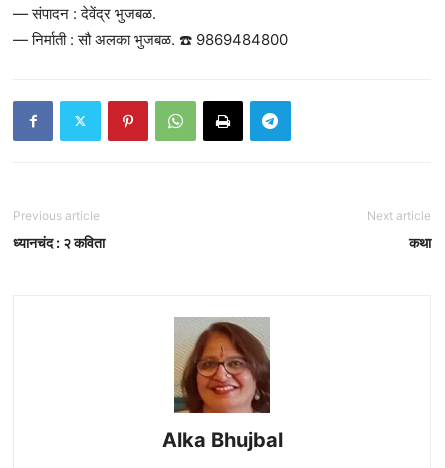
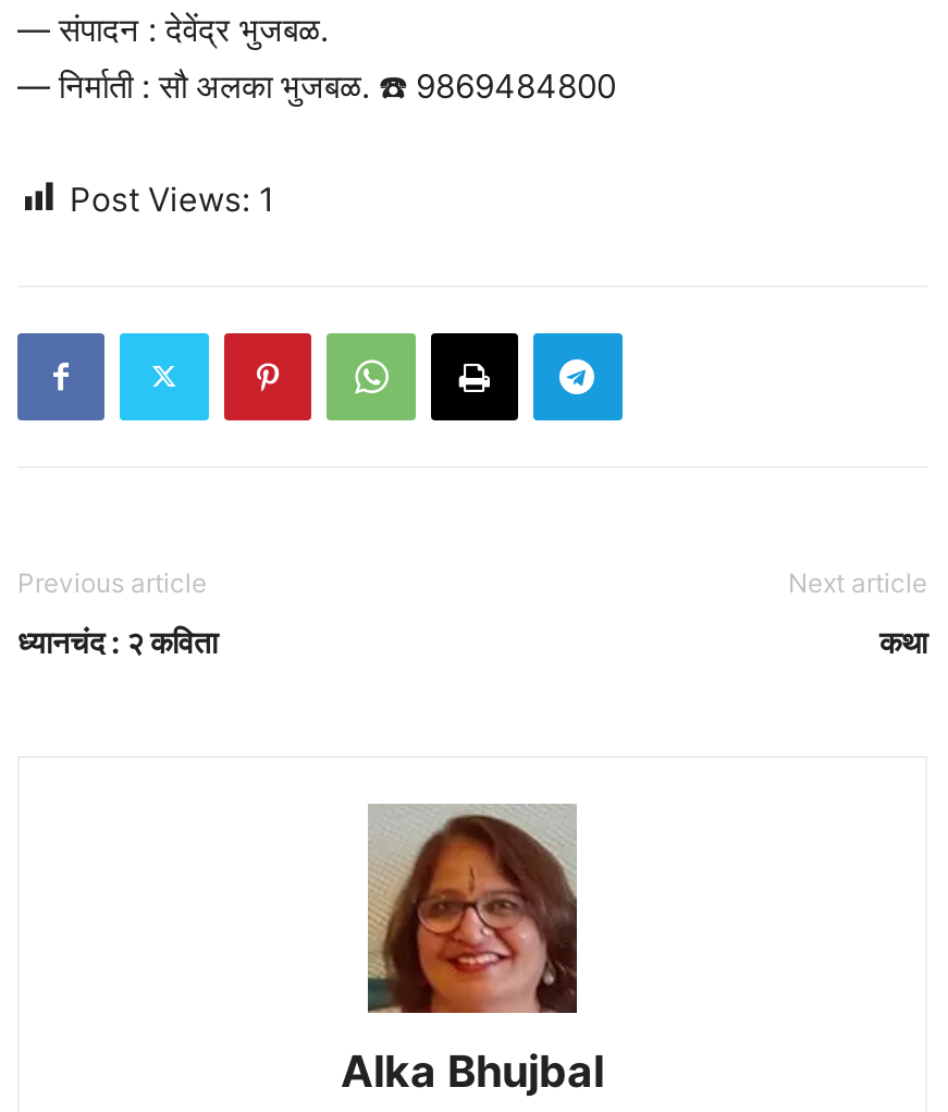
none -> [70,178,274,219] Post Views: 1

